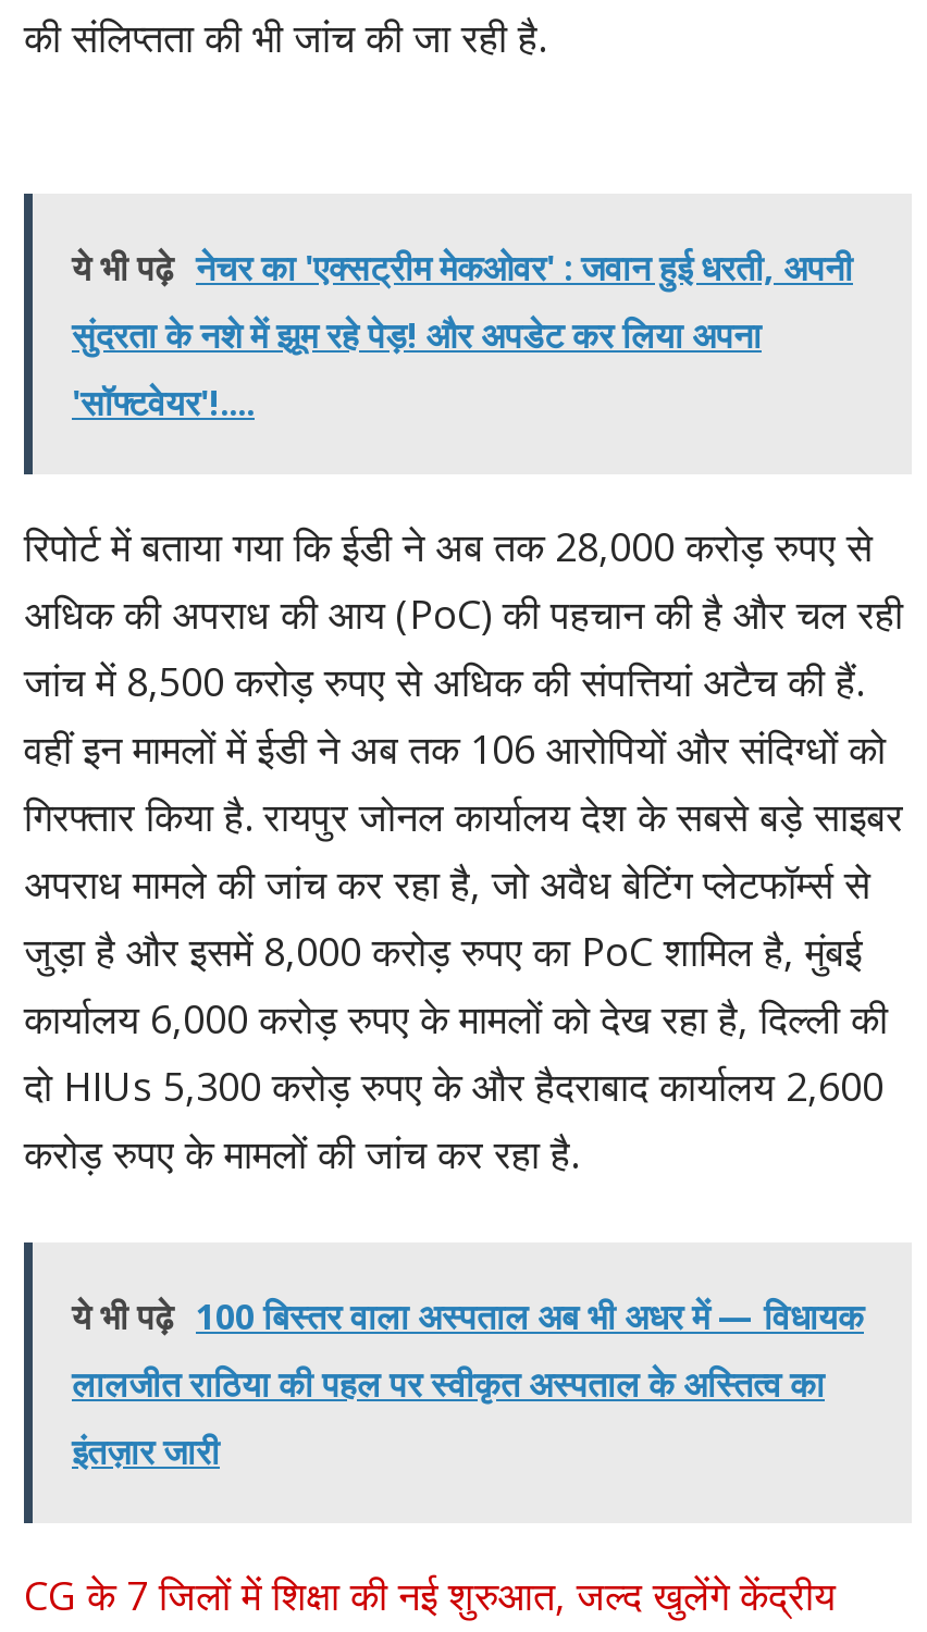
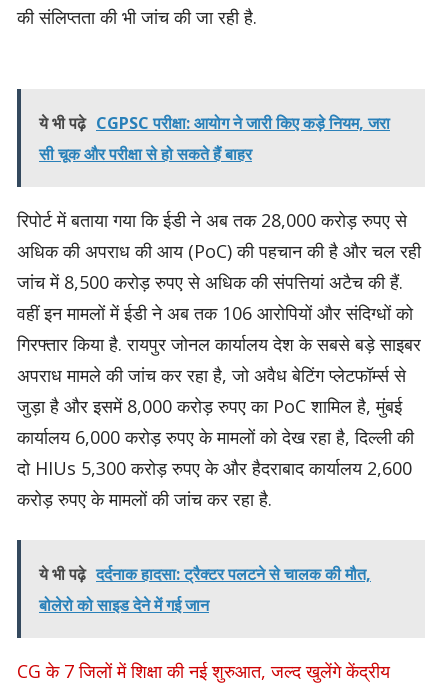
[72,243,853,426] ये भी पढ़े नेचर का 'एक्सट्रीम मेकओवर' : जवान हुई धरती, अपनी | सुंदरता के नशे में झूम रहे पेड़! और अपडेट कर लिया अपना | 'सॉफ्टवेयर'!.... -> [39,112,390,165] ये भी पढ़े CGPSC परीक्षा: आयोग ने जारी किए कड़े नियम, जरा | सी चूक और परीक्षा से हो सकते हैं बाहर
[72,1293,864,1475] ये भी पढ़े 100 बिस्तर वाला अस्पताल अब भी अधर में — विधायक | लालजीत राठिया की पहल पर स्वीकृत अस्पताल के अस्तित्व का | इंतज़ार जारी -> [39,563,371,616] ये भी पढ़े दर्दनाक हादसा: ट्रैक्टर पलटने से चालक की मौत, | बोलेरो को साइड देने में गई जान

